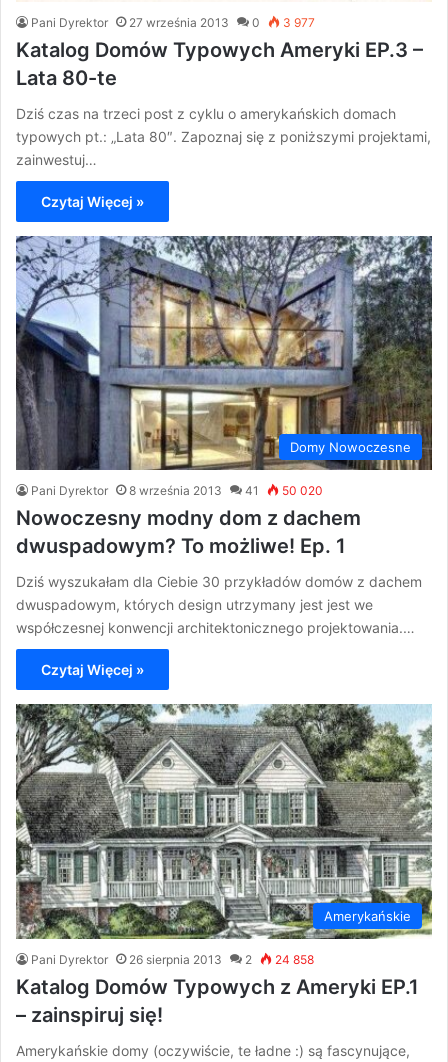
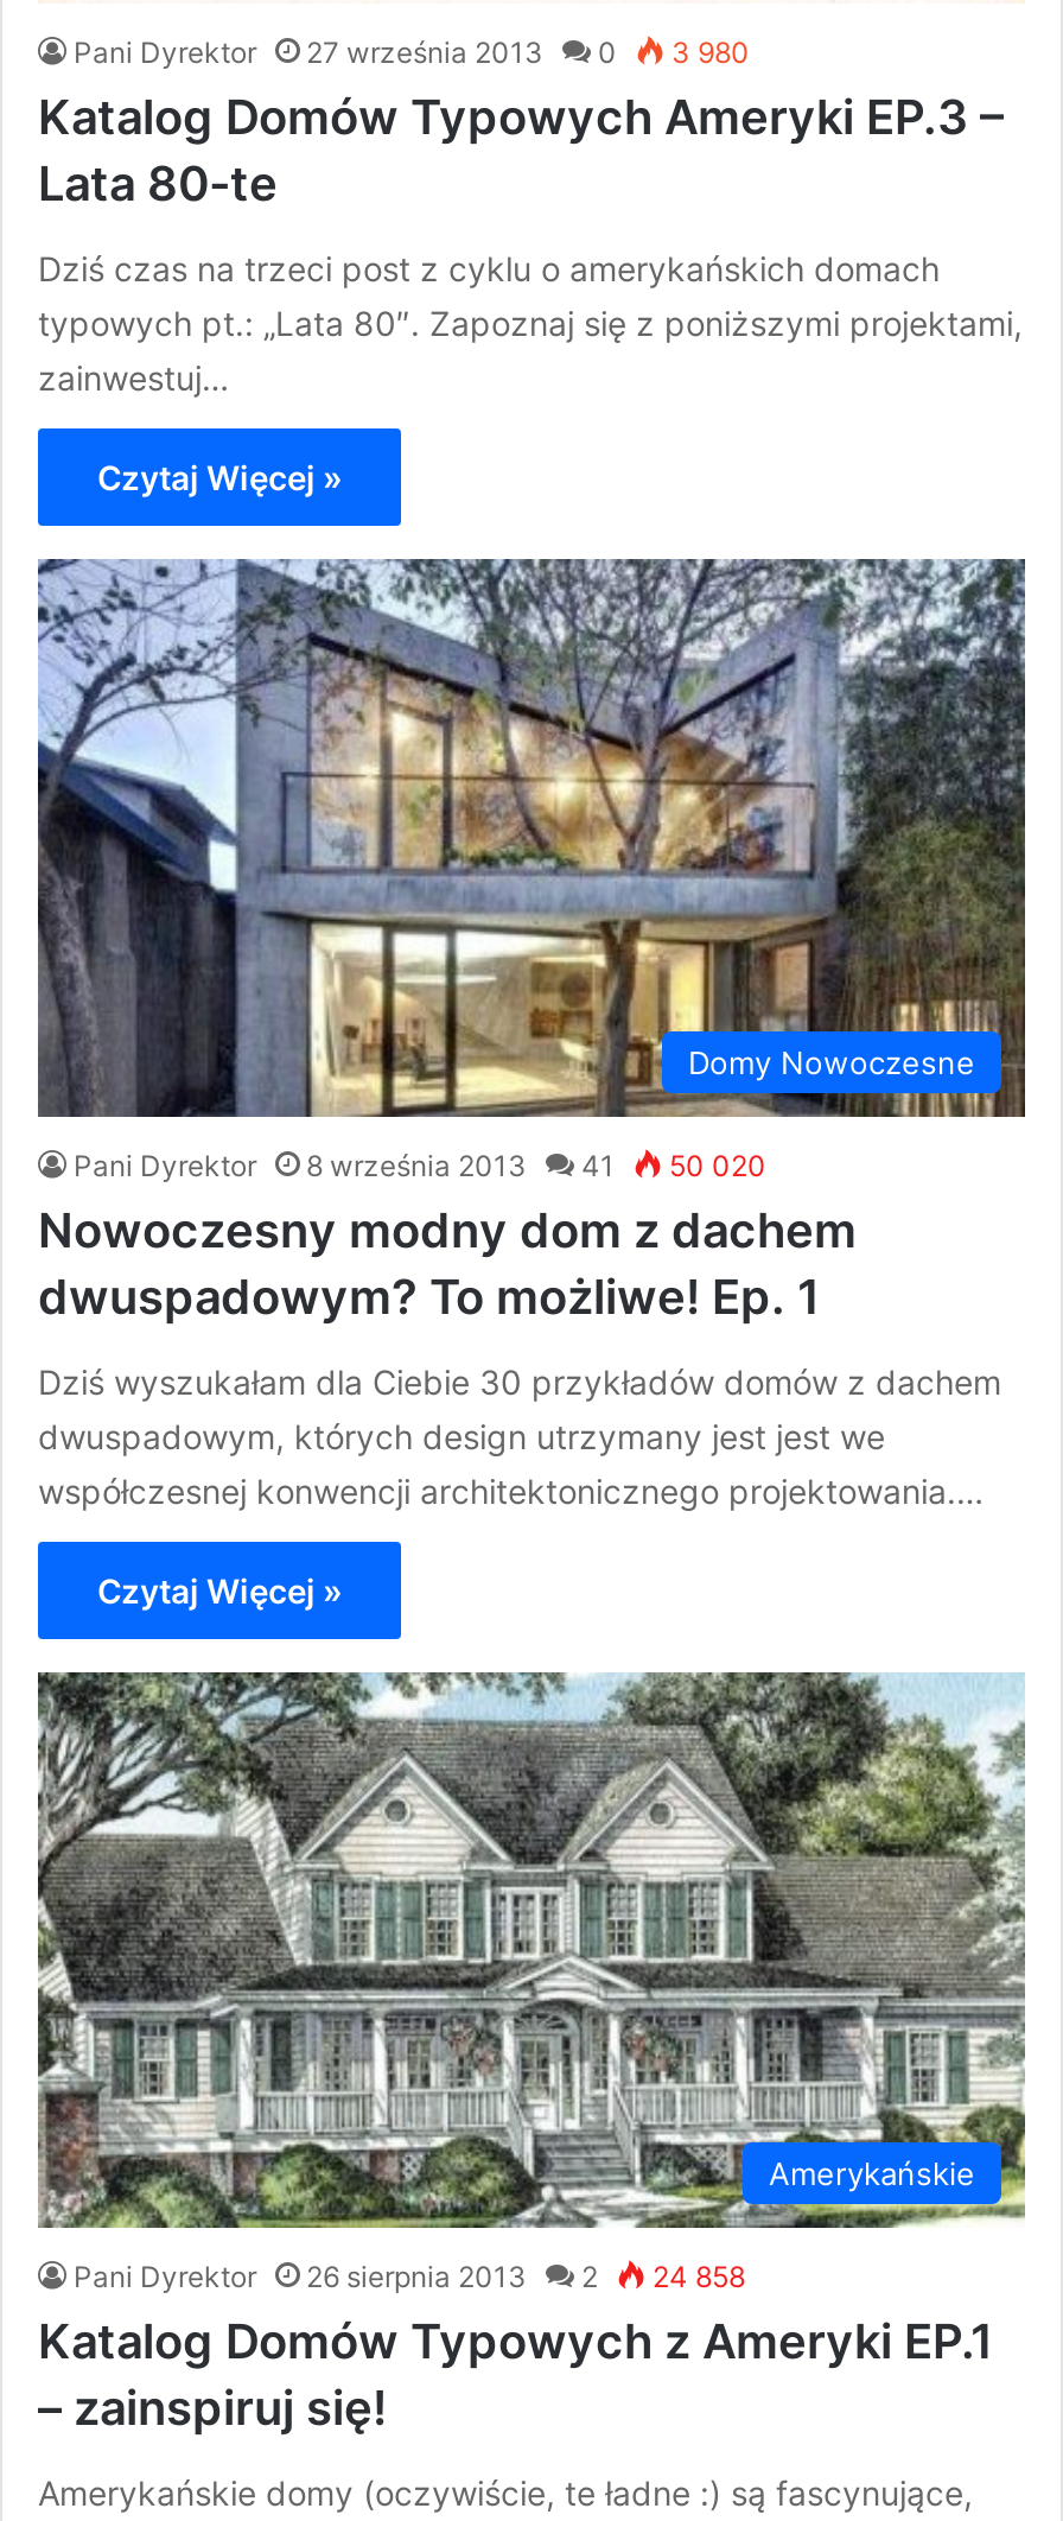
[31,15,315,30] Pani Dyrektor 27 września 2013 0 3 977 -> [74,35,750,70] Pani Dyrektor 27 września 2013 0 3 980

